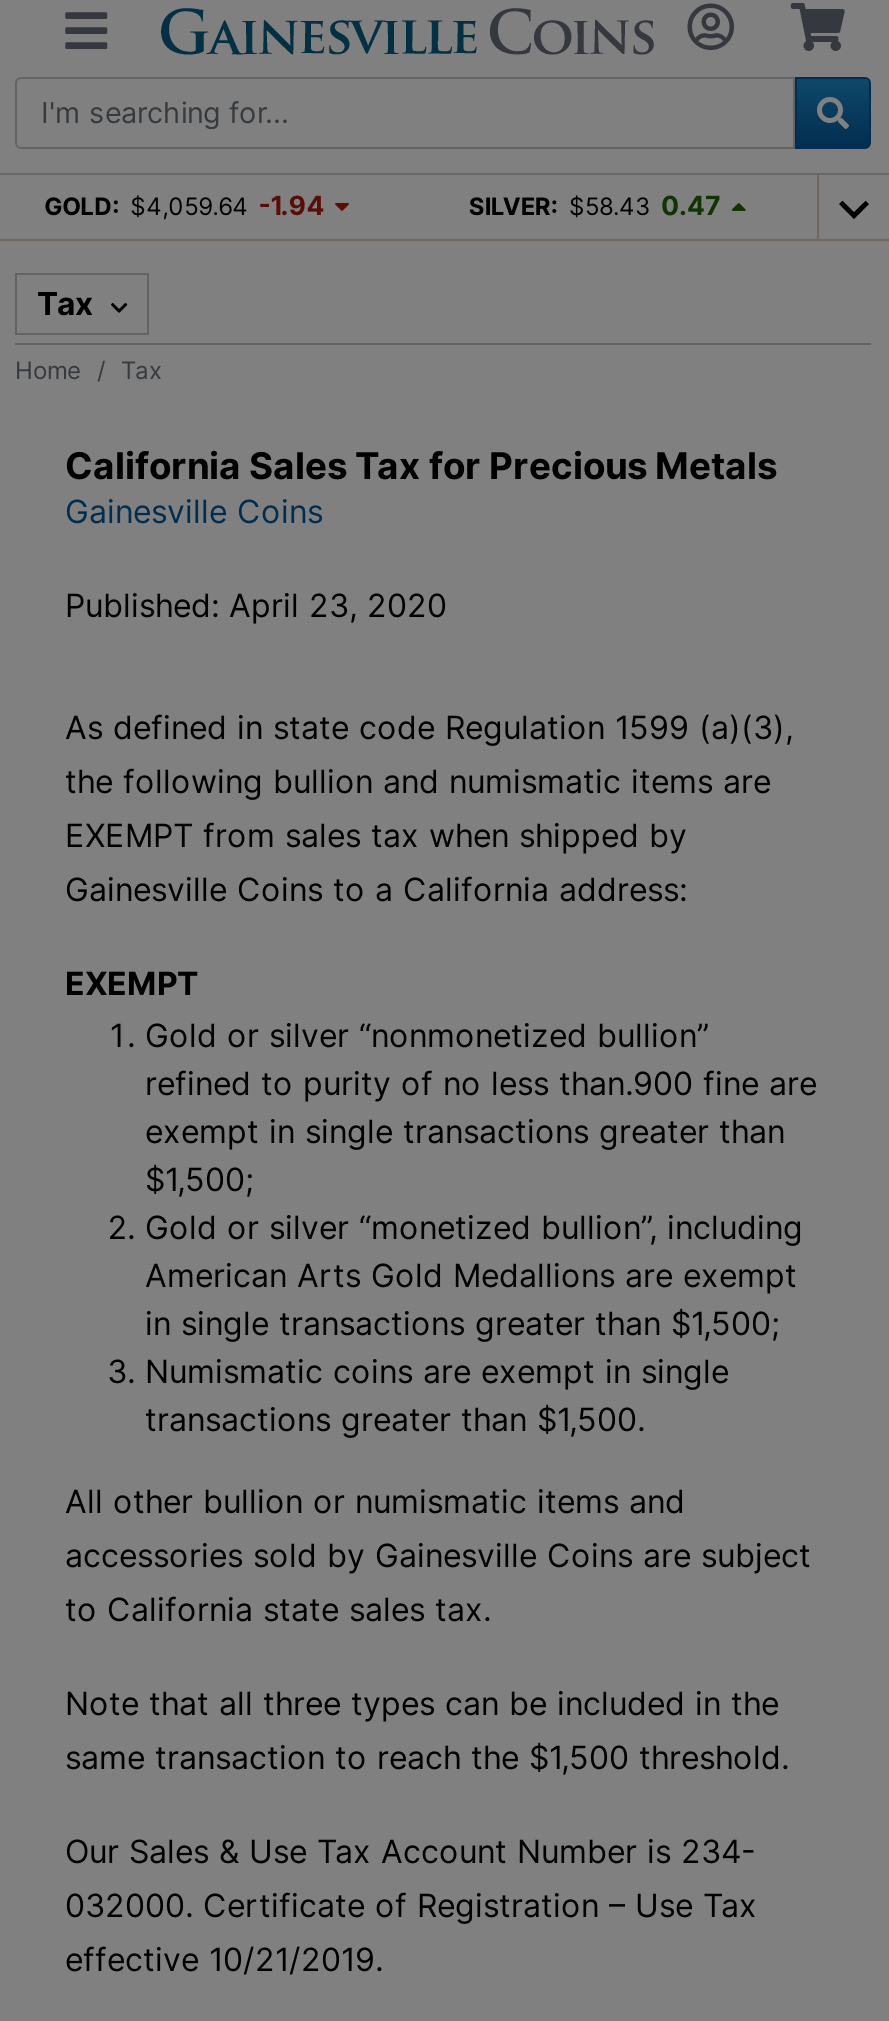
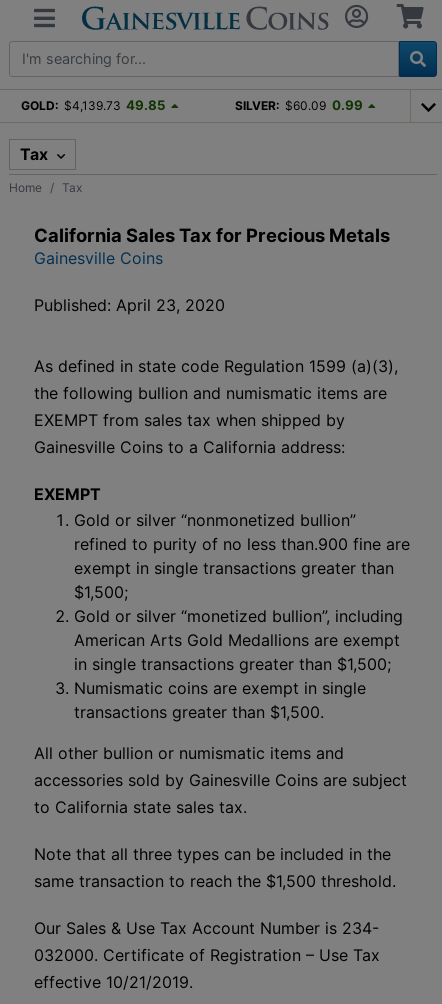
[44,188,324,220] GOLD: $4,059.64 -1.94 -> [21,97,166,113] GOLD: $4,139.73 49.85
[469,188,721,220] SILVER: $58.43 0.47 -> [235,97,362,113] SILVER: $60.09 0.99

